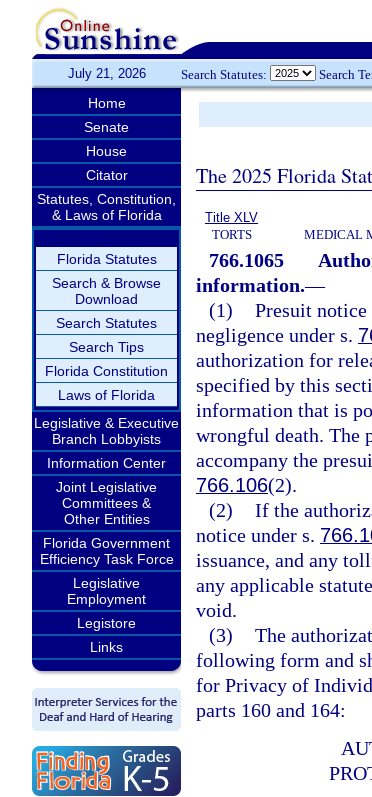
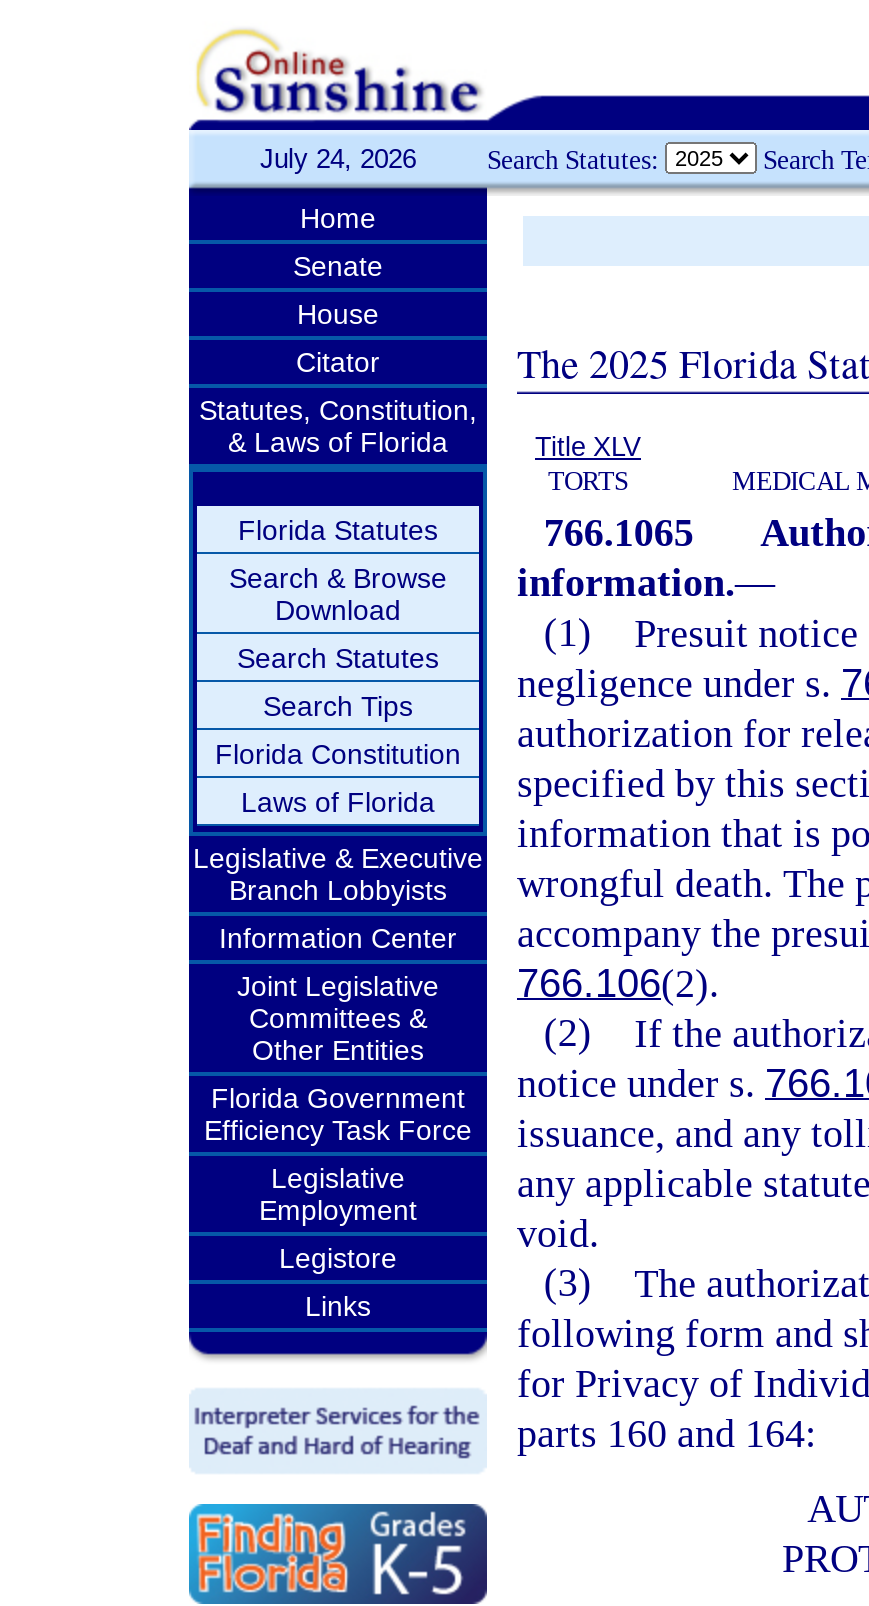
[67,66,145,81] July 21, 2026 -> [260,144,416,174] July 24, 2026

